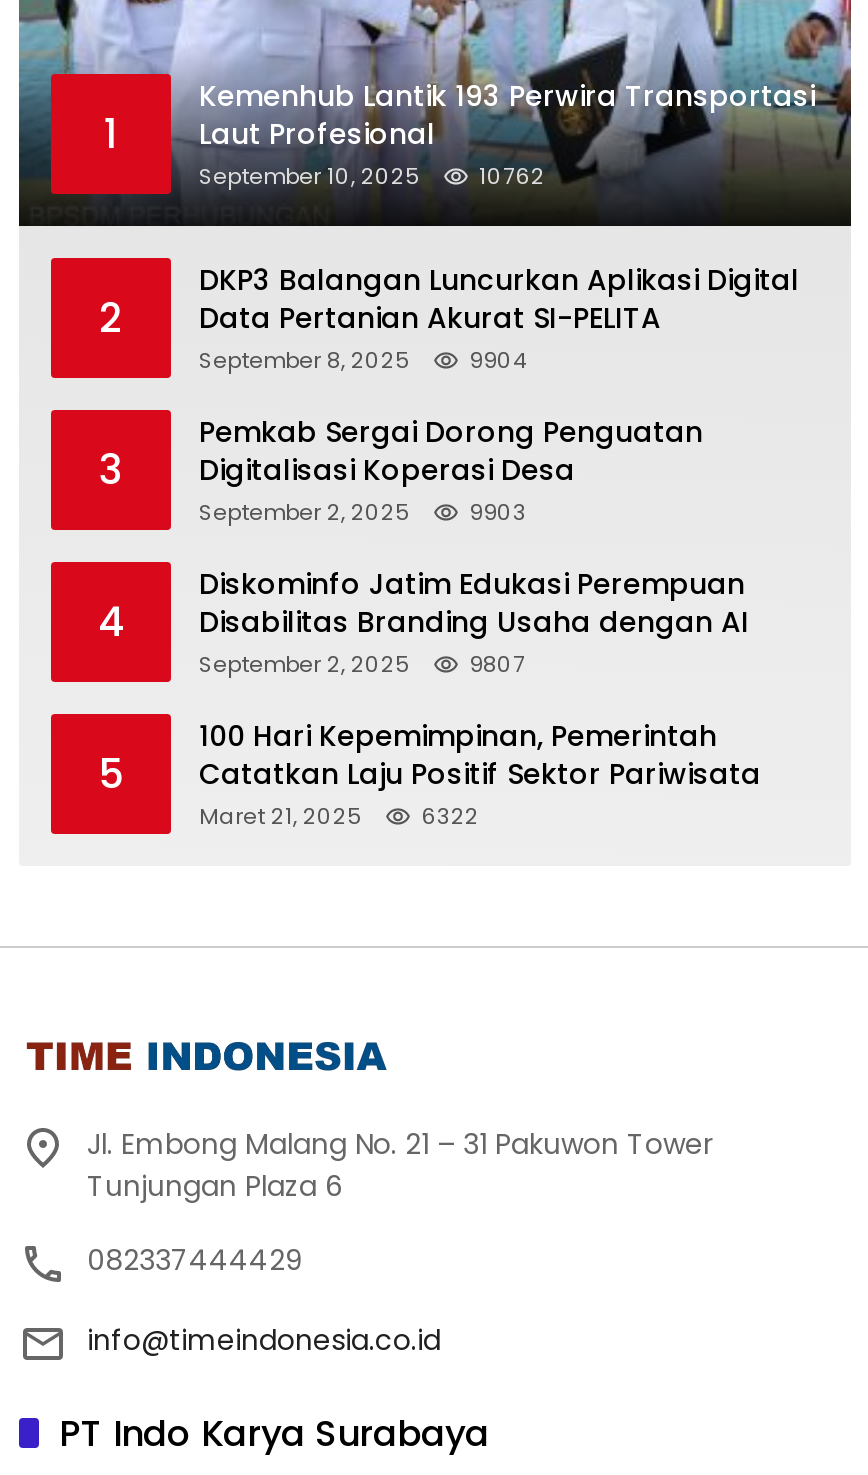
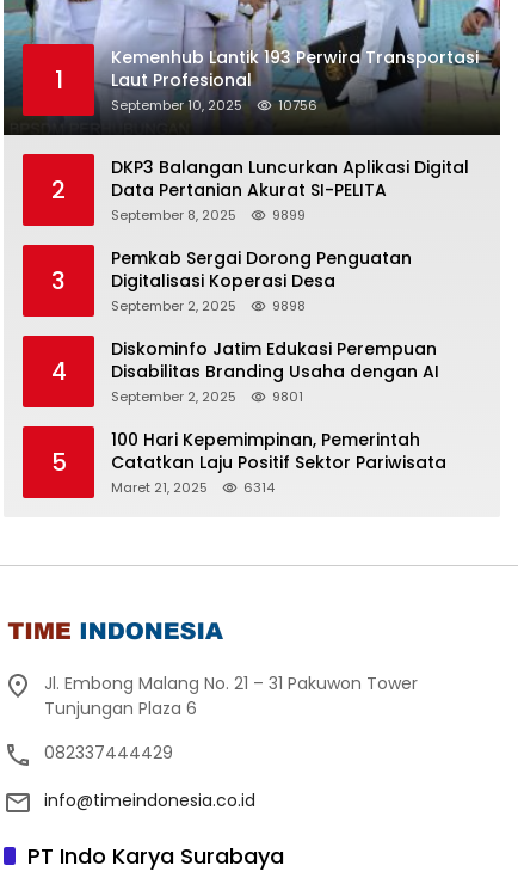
[199,160,545,192] September 10, 2025 10762 -> [111,96,317,115] September 10, 2025 10756
[199,344,527,376] September 8, 2025 9904 -> [111,205,306,225] September 8, 2025 9899
[199,496,527,528] September 2, 2025 9903 -> [111,296,306,315] September 2, 2025 9898
[199,648,525,680] September 2, 2025 9807 -> [111,387,303,406] September 2, 2025 9801
[199,800,479,832] Maret 21, 2025 6322 -> [111,478,275,497] Maret 21, 2025 6314

